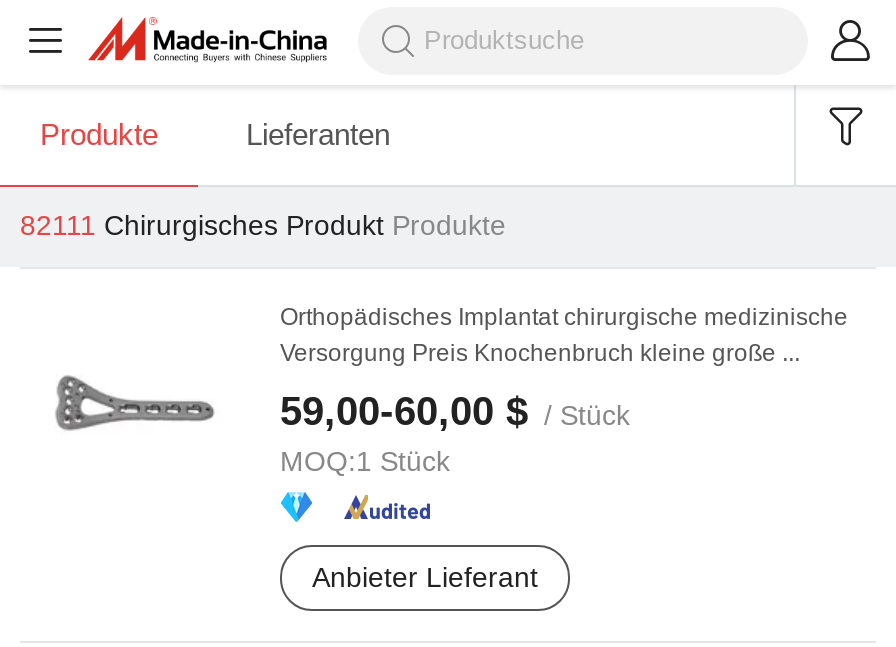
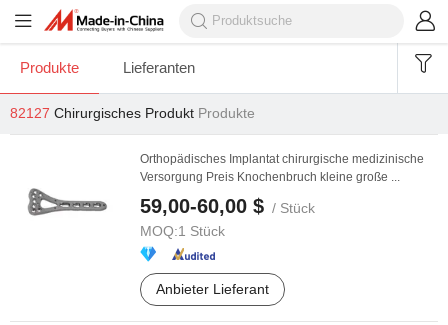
[20,209,506,241] 82111 Chirurgisches Produkt Produkte -> [10,105,255,121] 82127 Chirurgisches Produkt Produkte

